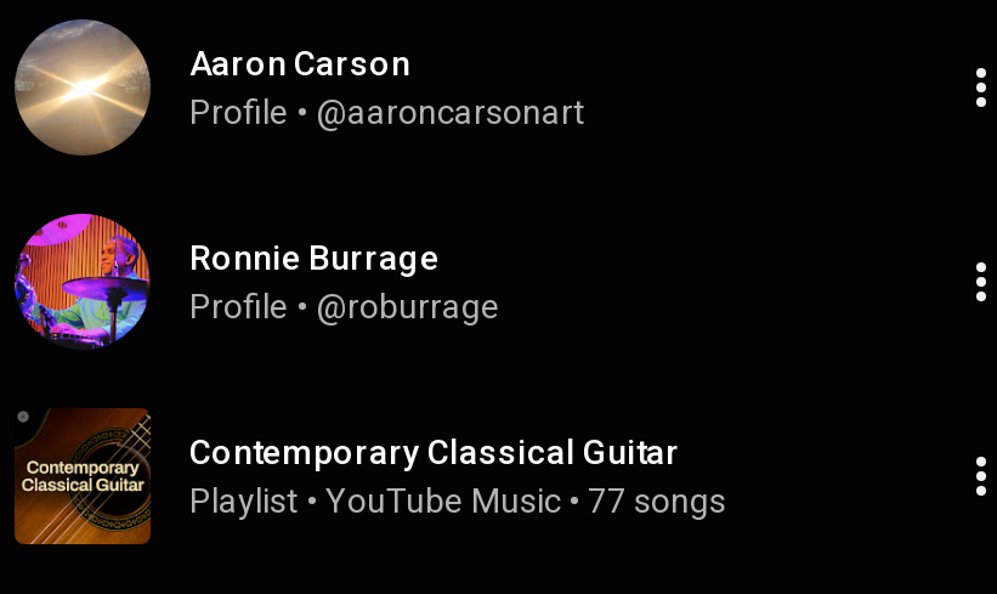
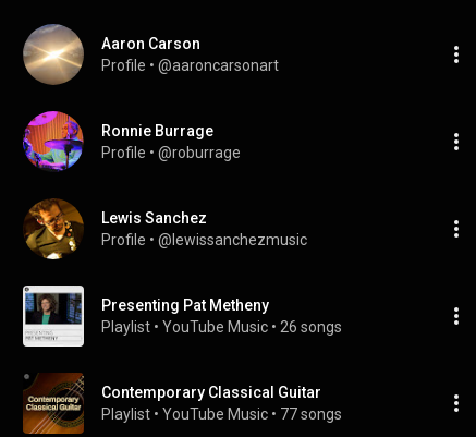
none -> [22,284,342,348] [image] | Presenting Pat Metheny | Playlist • YouTube Music • 26 songs
none -> [25,202,307,259] [image] | Lewis Sanchez | Profile • @lewissanchezmusic

